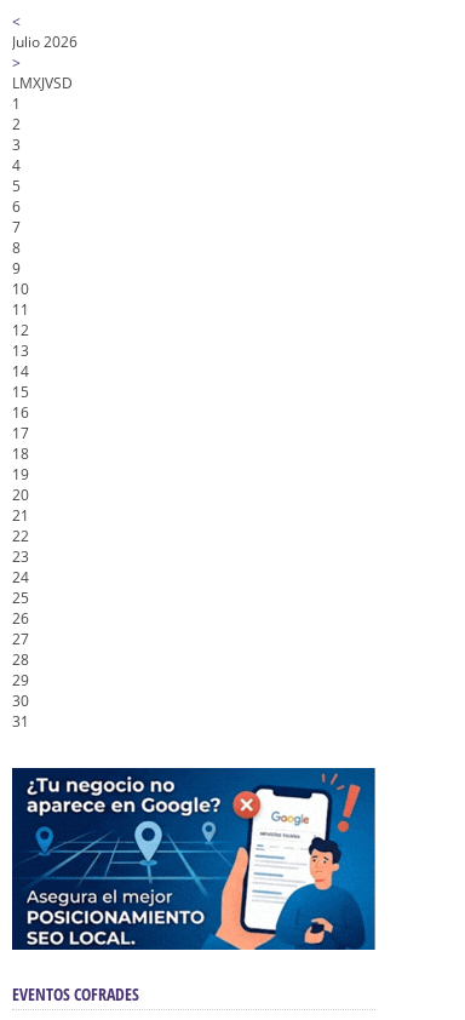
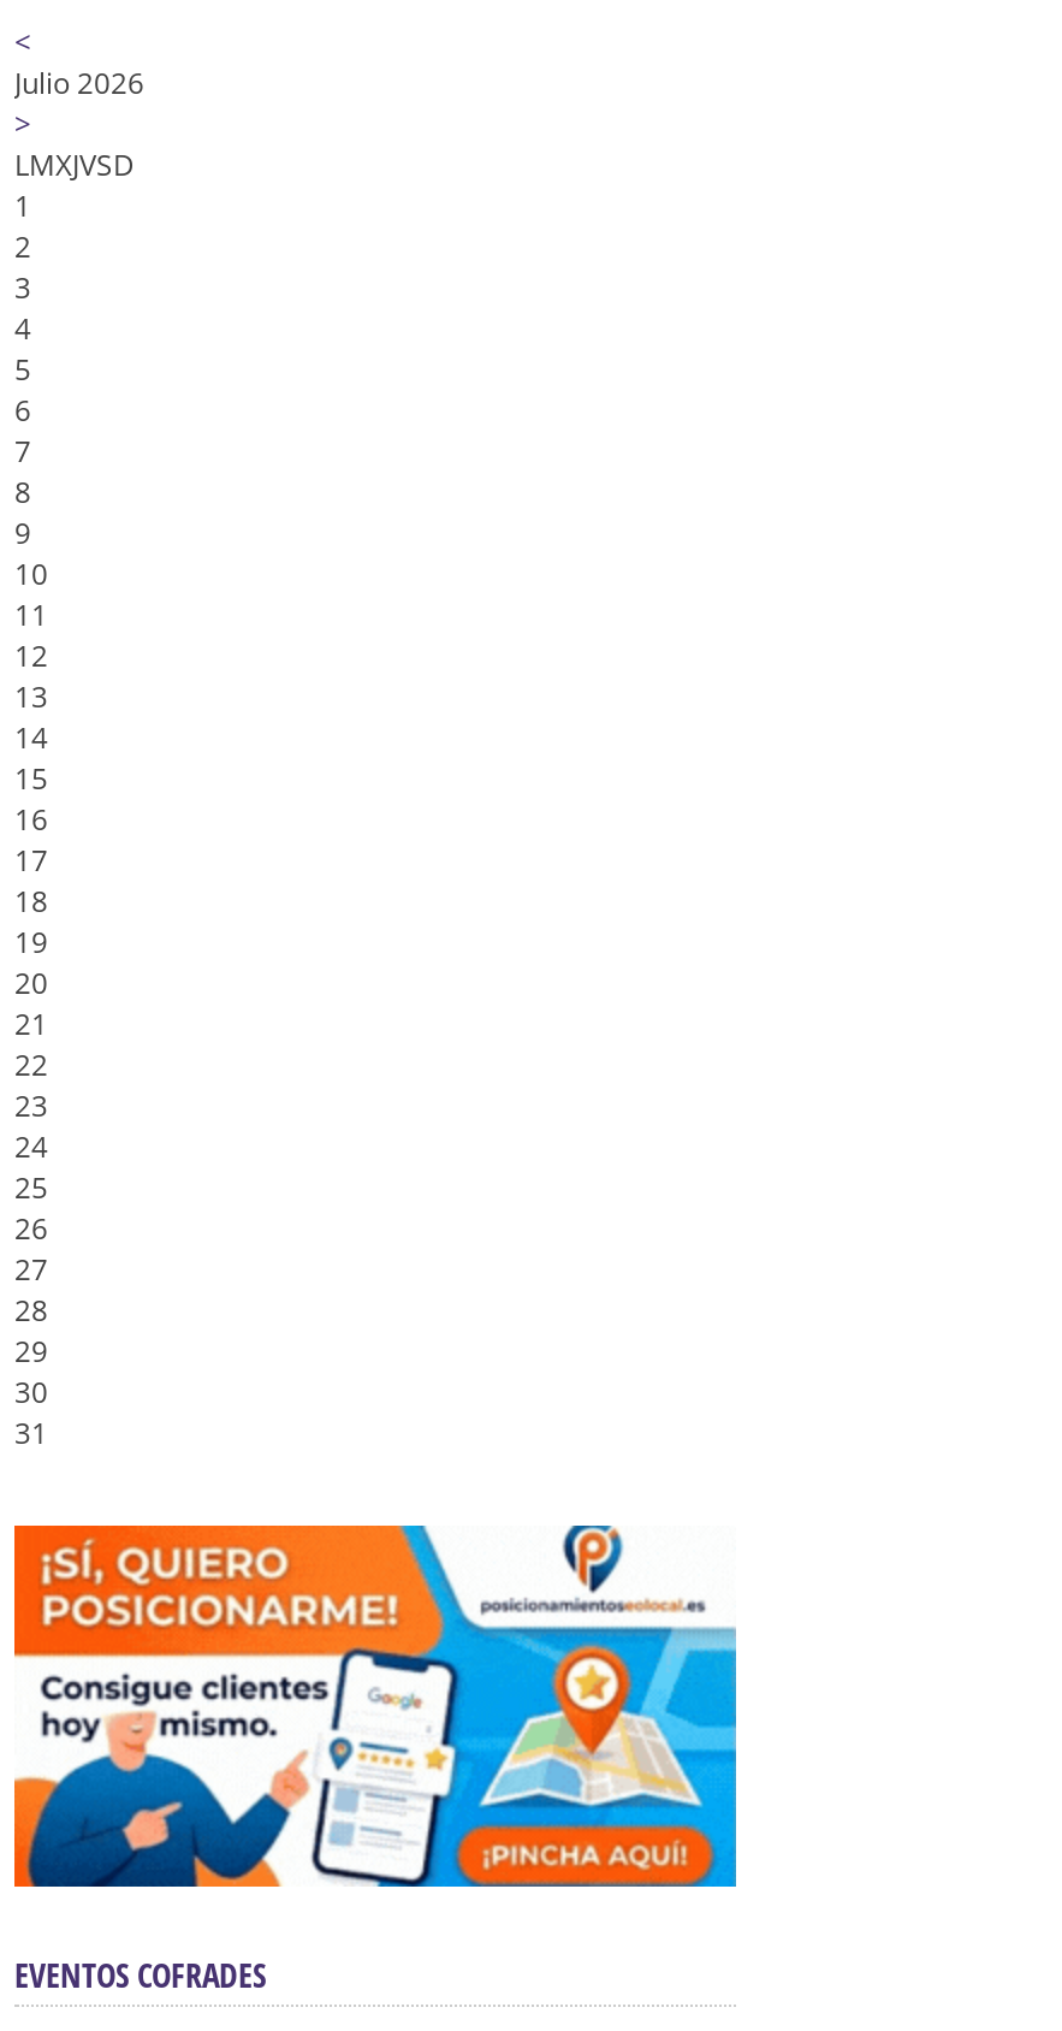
[11,767,377,951] [image] -> [12,1523,736,1889] [image]

